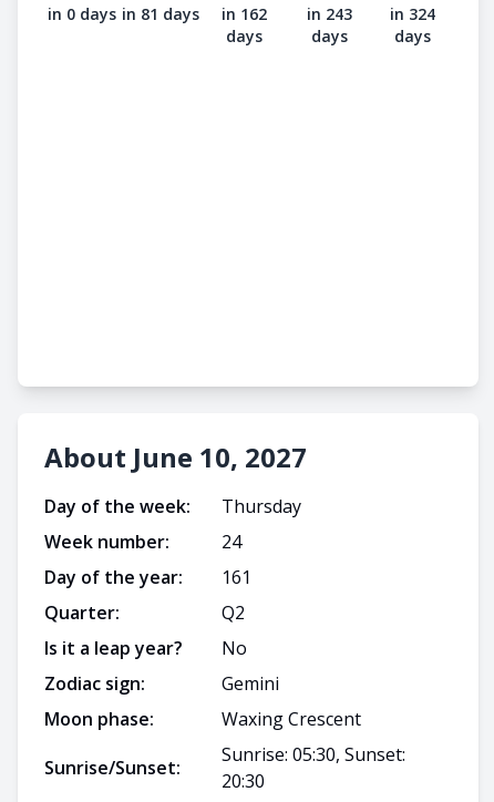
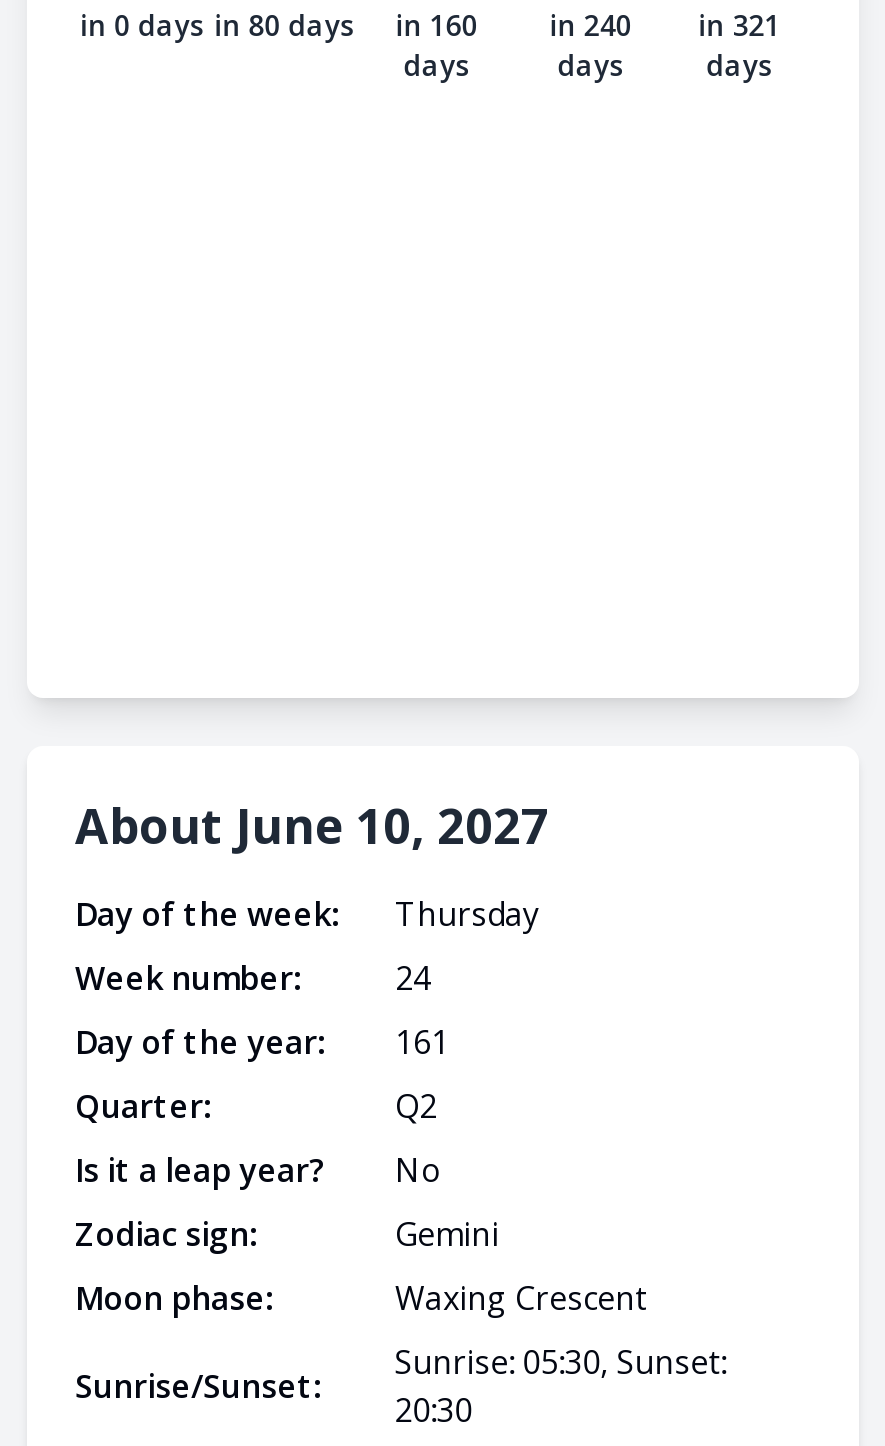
[122,3,199,24] in 81 days -> [215,6,355,44] in 80 days
[222,3,267,24] in 162 -> [396,6,478,44] in 160
[307,3,353,24] in 243 -> [550,6,632,44] in 240
[390,3,435,24] in 324 -> [698,6,780,44] in 321

